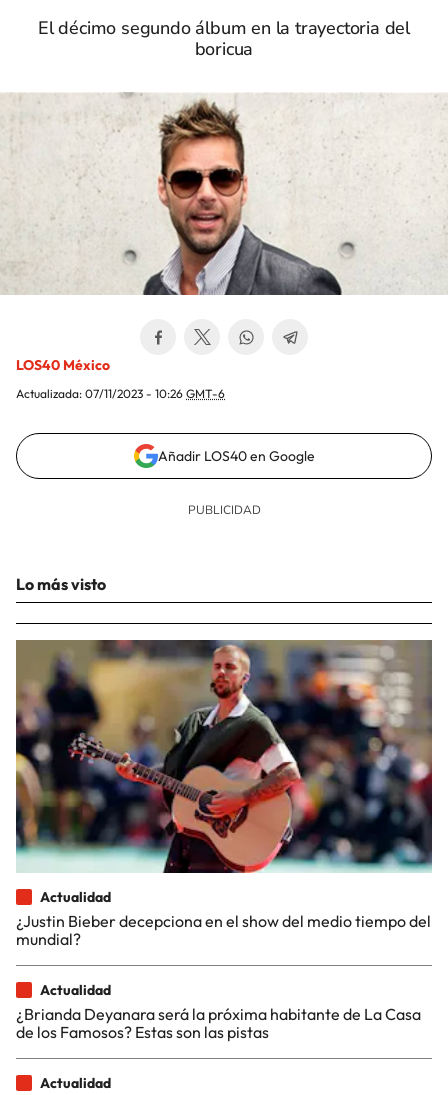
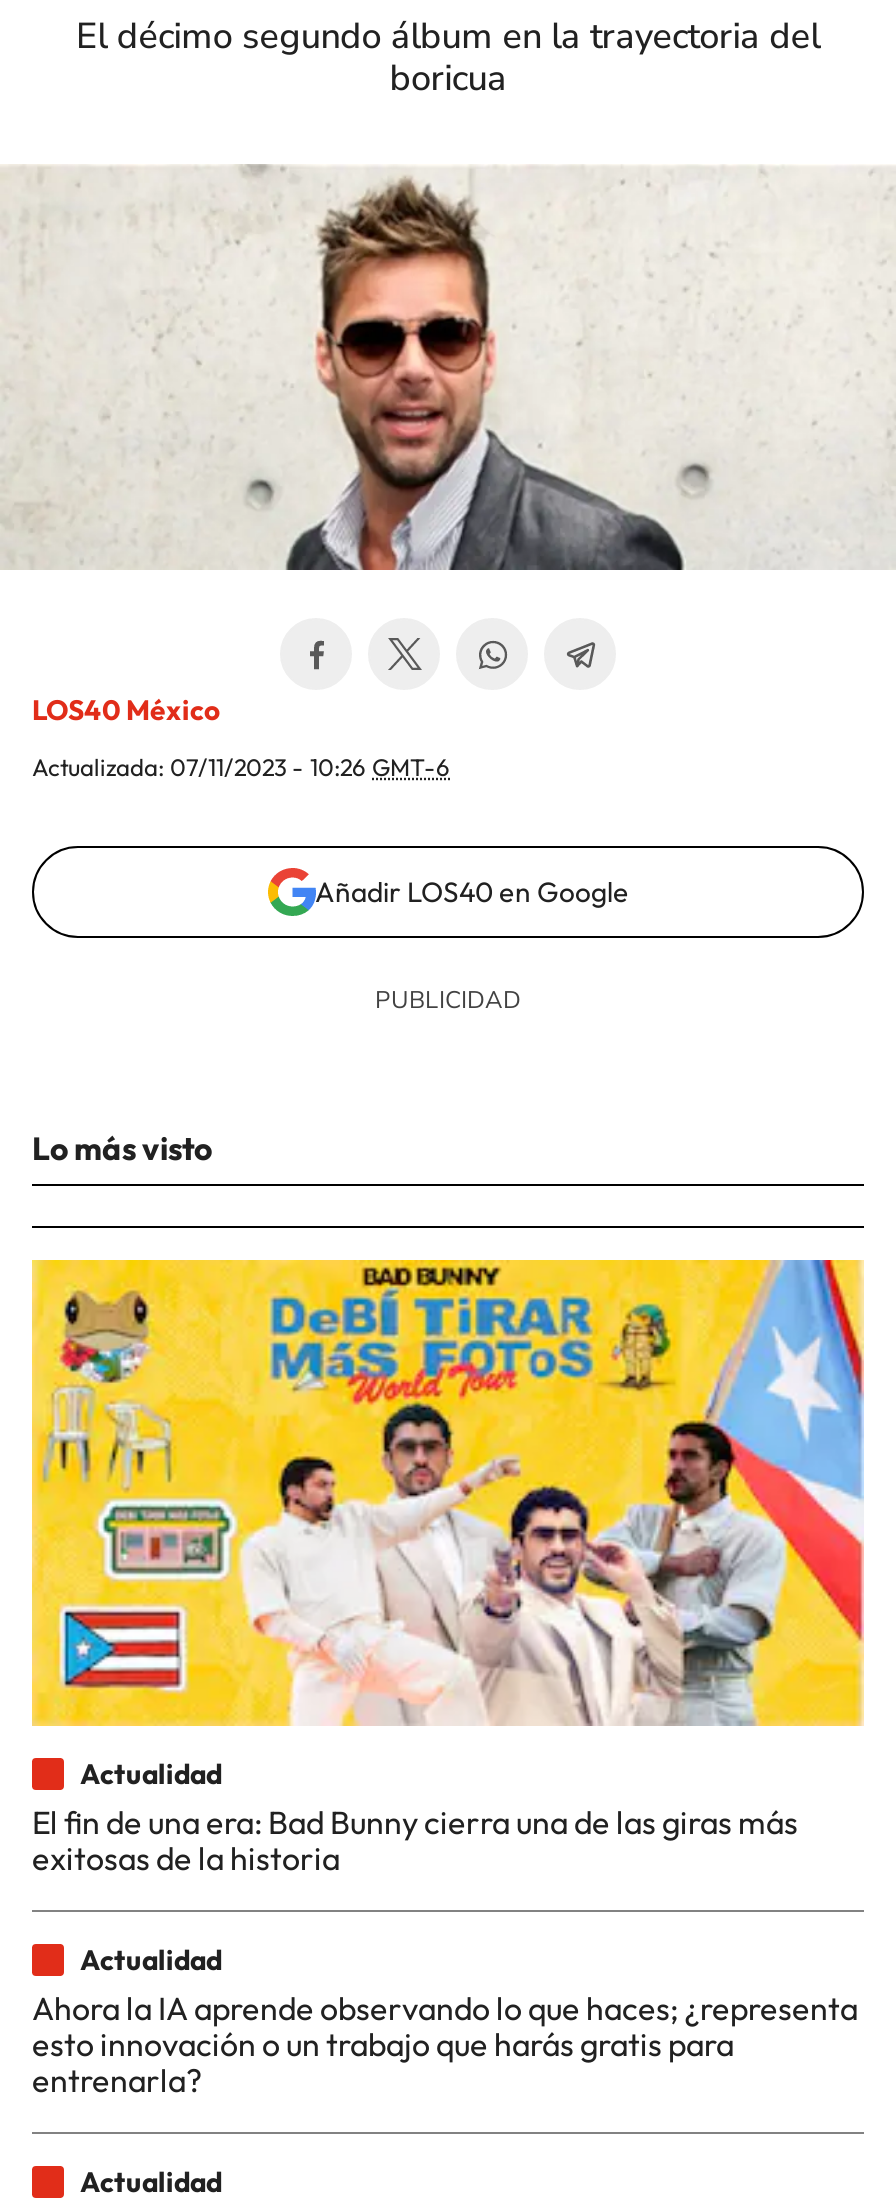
[15,639,433,949] [image] | ¿Justin Bieber decepciona en el show del medio tiempo del | mundial? -> [30,1258,864,1878] [image] | El fin de una era: Bad Bunny cierra una de las giras más | exitosas de la historia
[16,1004,421,1042] ¿Brianda Deyanara será la próxima habitante de La Casa | de los Famosos? Estas son las pistas -> [32,1988,858,2100] Ahora la IA aprende observando lo que haces; ¿representa | esto innovación o un trabajo que harás gratis para | entrenarla?

